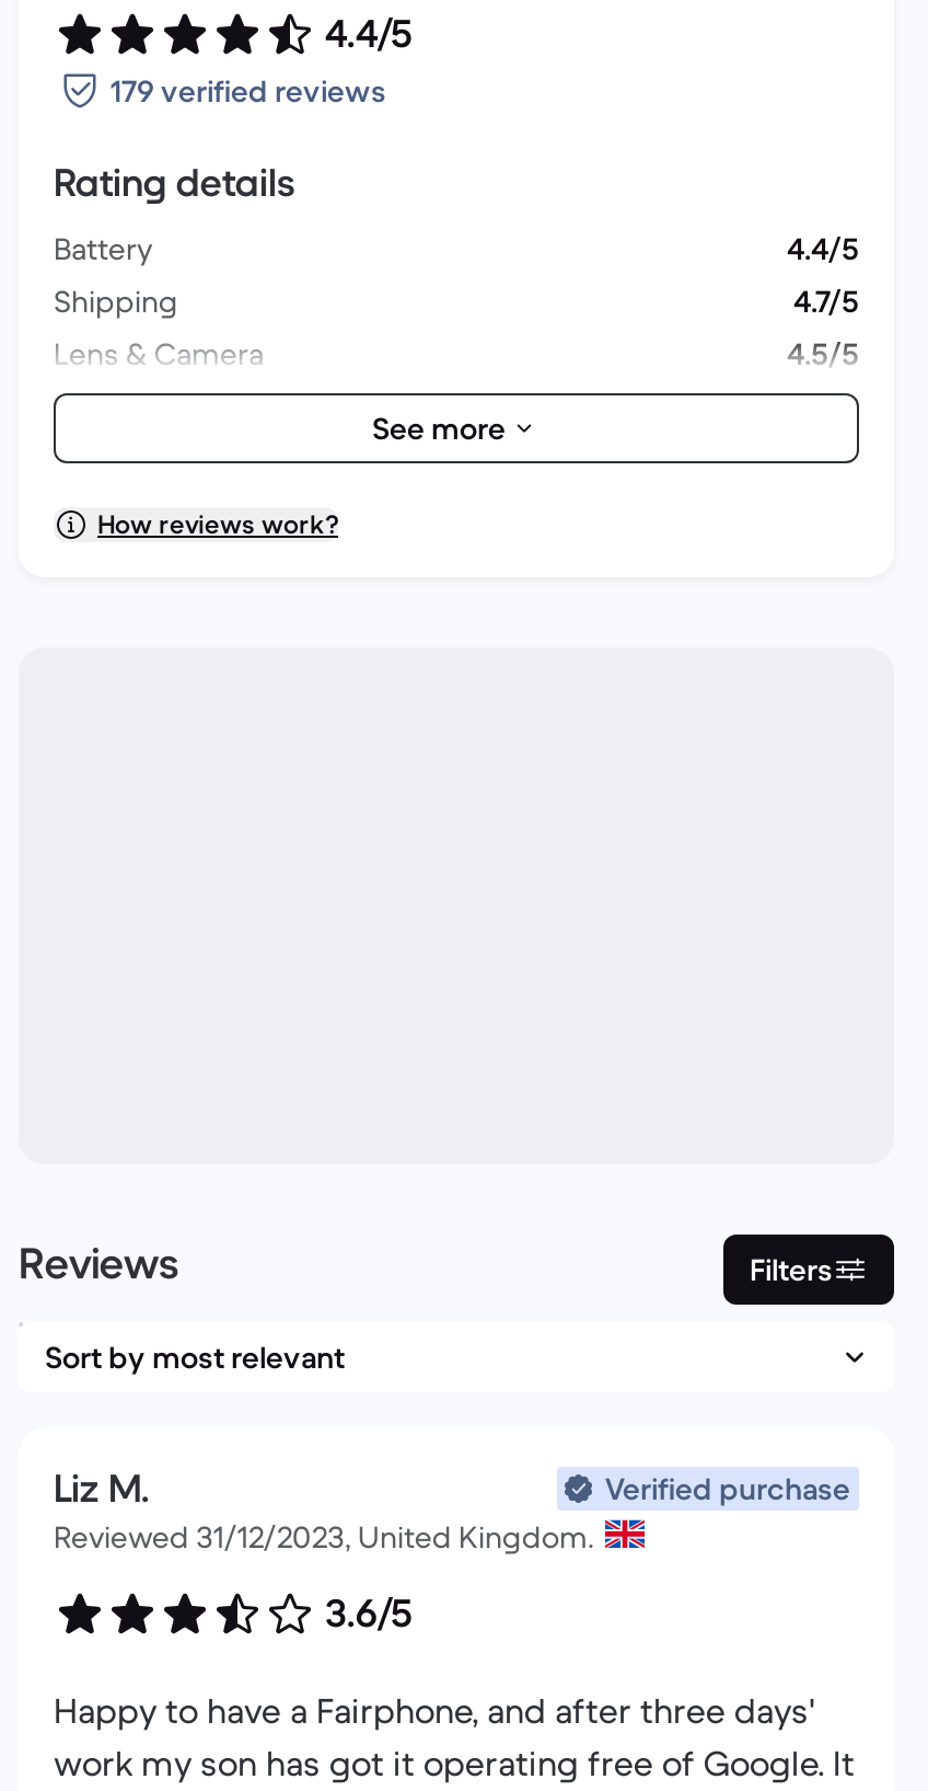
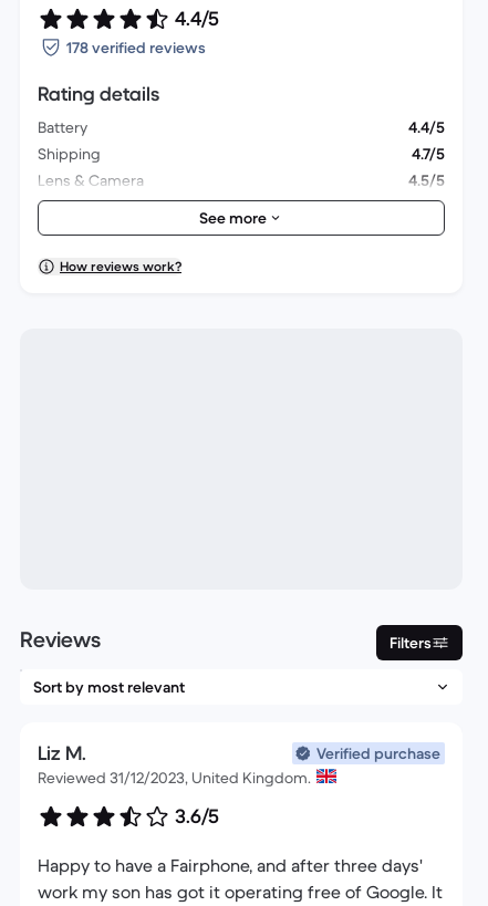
[111,71,386,111] 179 verified reviews -> [66,38,206,58] 178 verified reviews

